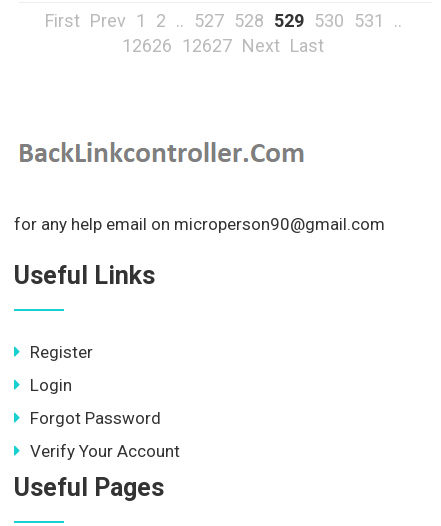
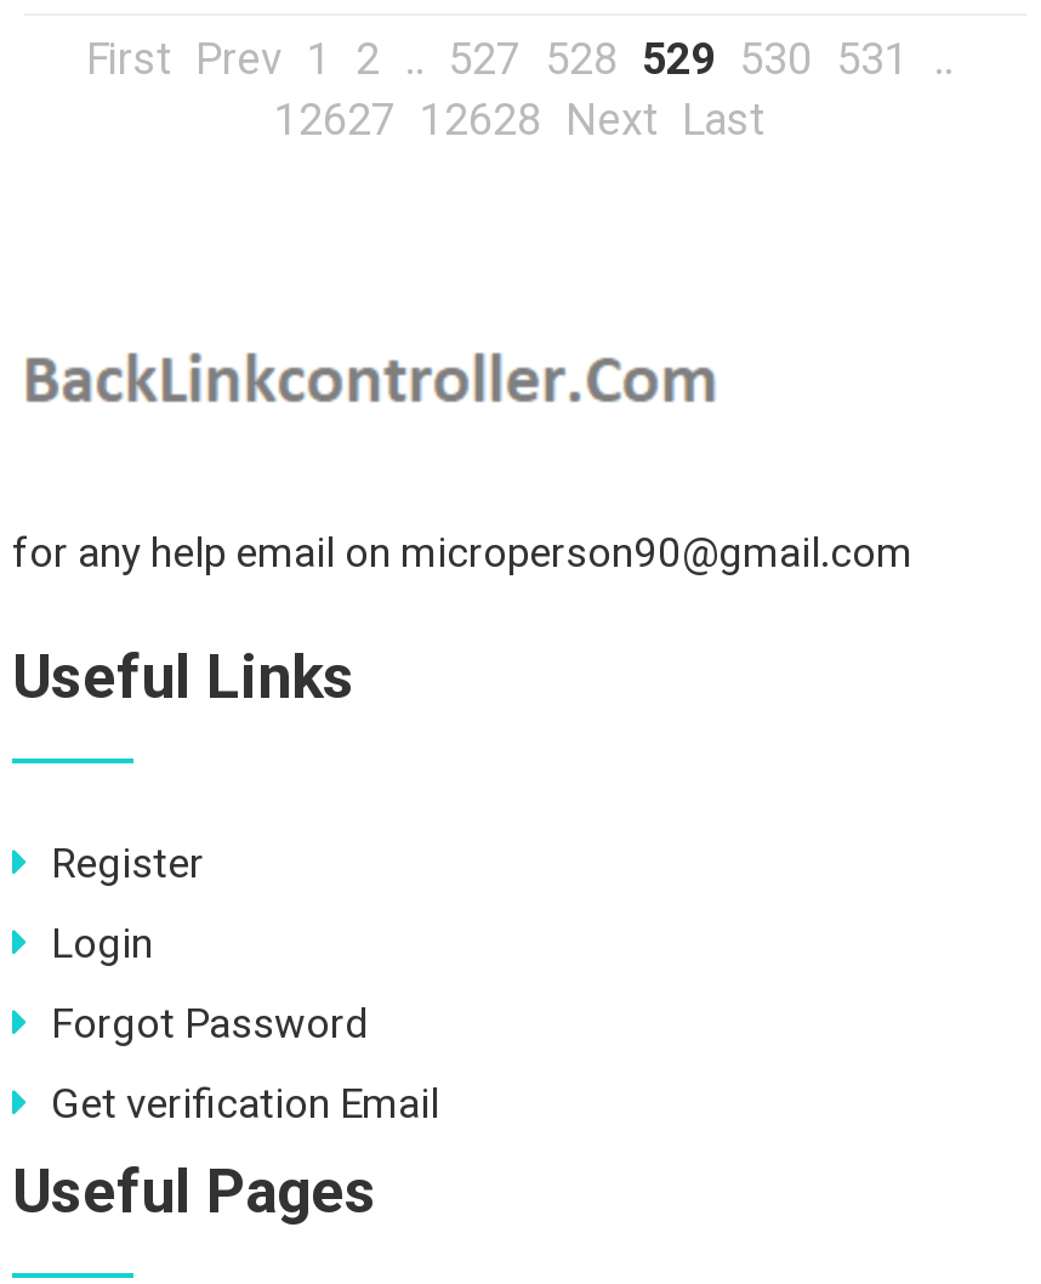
[122,35,324,56] 12626 12627 Next Last -> [274,93,764,144] 12627 12628 Next Last
[30,441,180,461] Verify Your Account -> [51,1079,439,1127] Get verification Email

